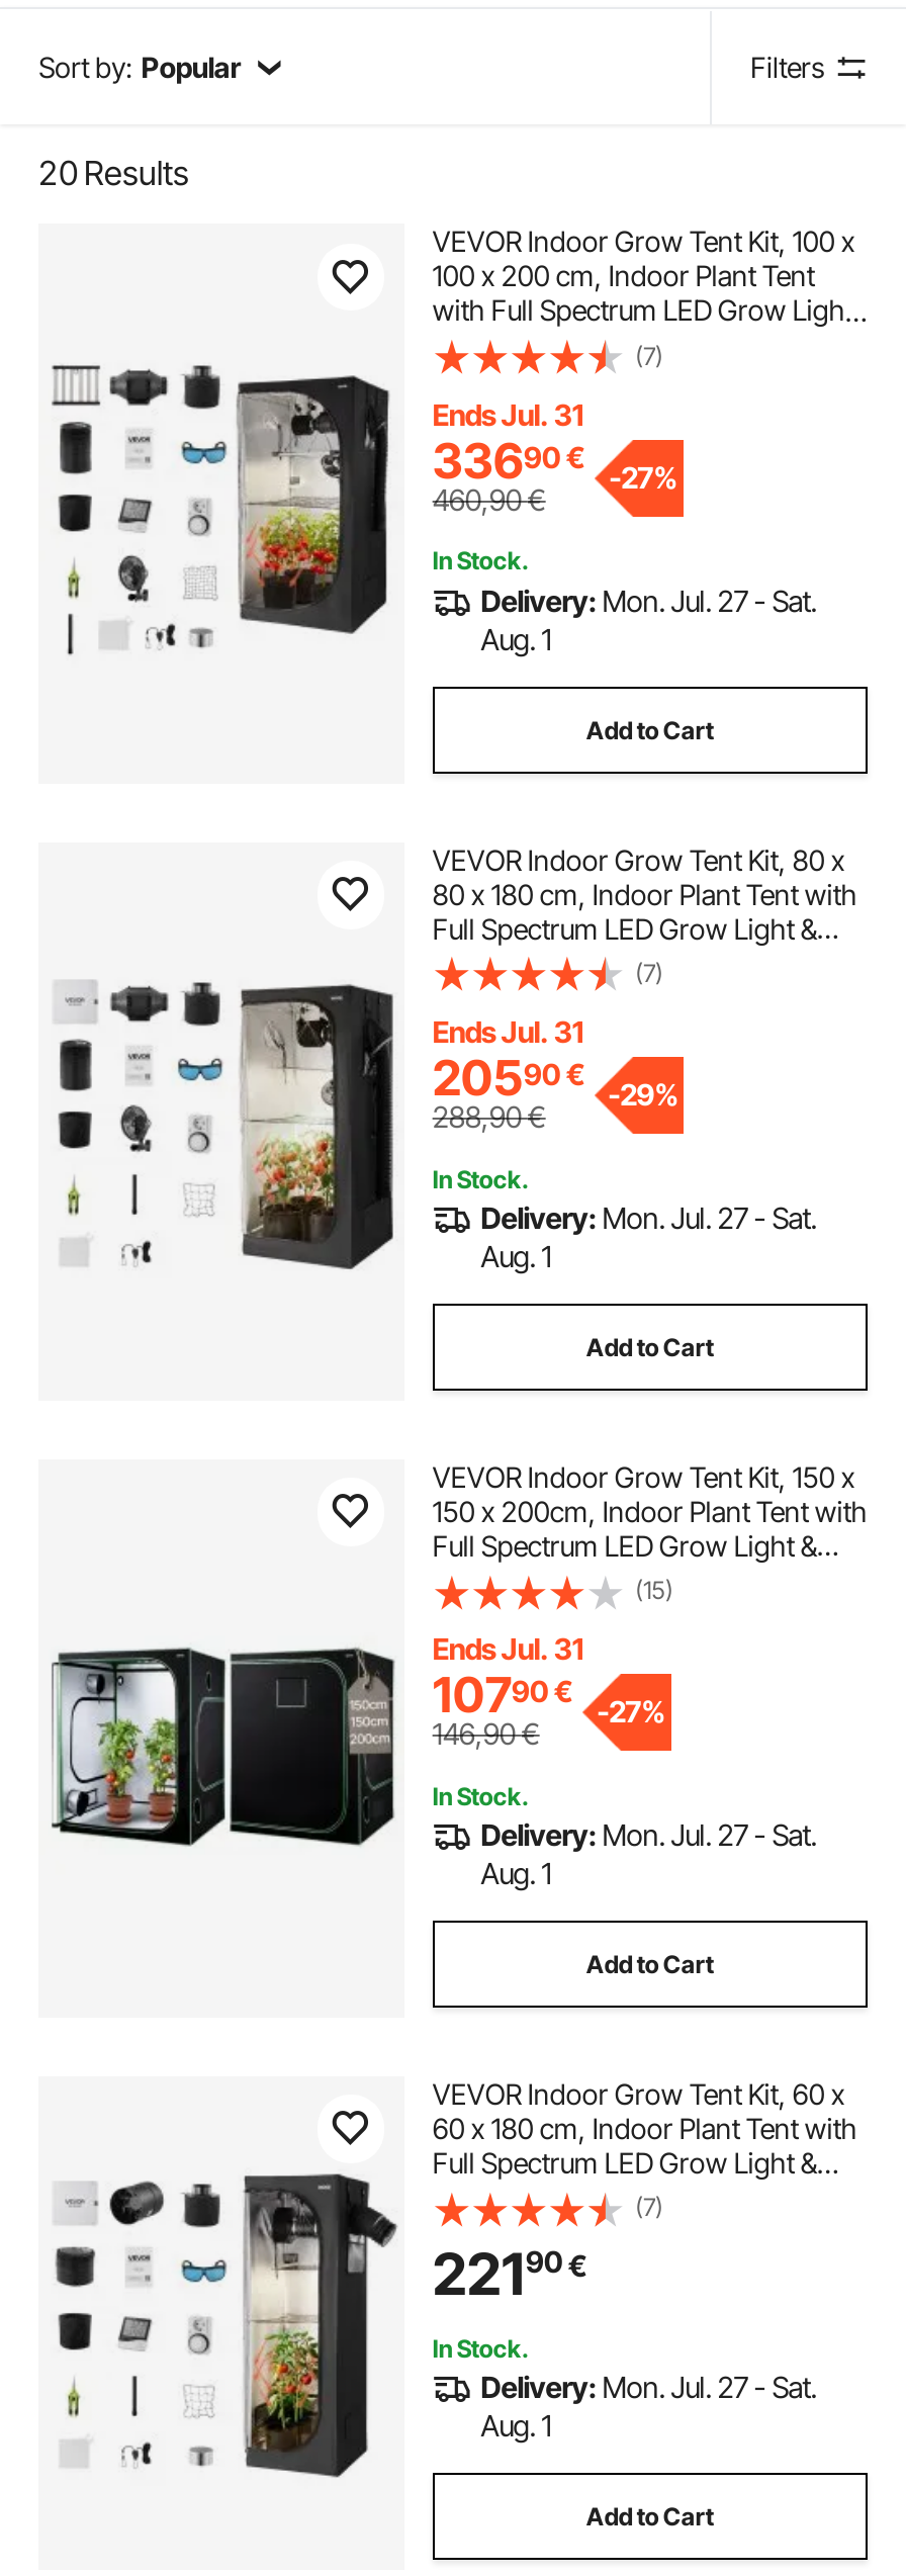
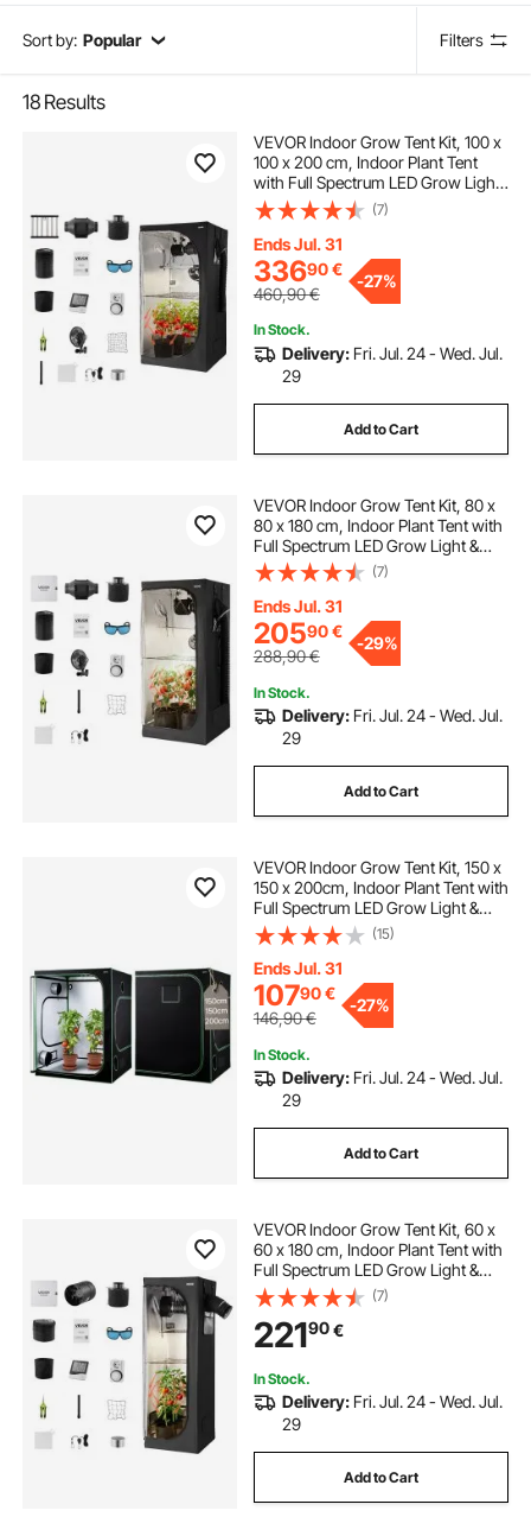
[39,153,189,193] 20 Results -> [23,90,106,114] 18 Results
[481,583,816,656] Delivery: Mon. Jul. 27 - Sat. | Aug. 1 -> [282,343,502,386] Delivery: Fri. Jul. 24 - Wed. Jul. | 29
[481,1201,816,1273] Delivery: Mon. Jul. 27 - Sat. | Aug. 1 -> [282,705,502,748] Delivery: Fri. Jul. 24 - Wed. Jul. | 29
[481,1818,816,1890] Delivery: Mon. Jul. 27 - Sat. | Aug. 1 -> [282,1067,502,1110] Delivery: Fri. Jul. 24 - Wed. Jul. | 29
[481,2369,816,2442] Delivery: Mon. Jul. 27 - Sat. | Aug. 1 -> [282,1391,502,1434] Delivery: Fri. Jul. 24 - Wed. Jul. | 29

